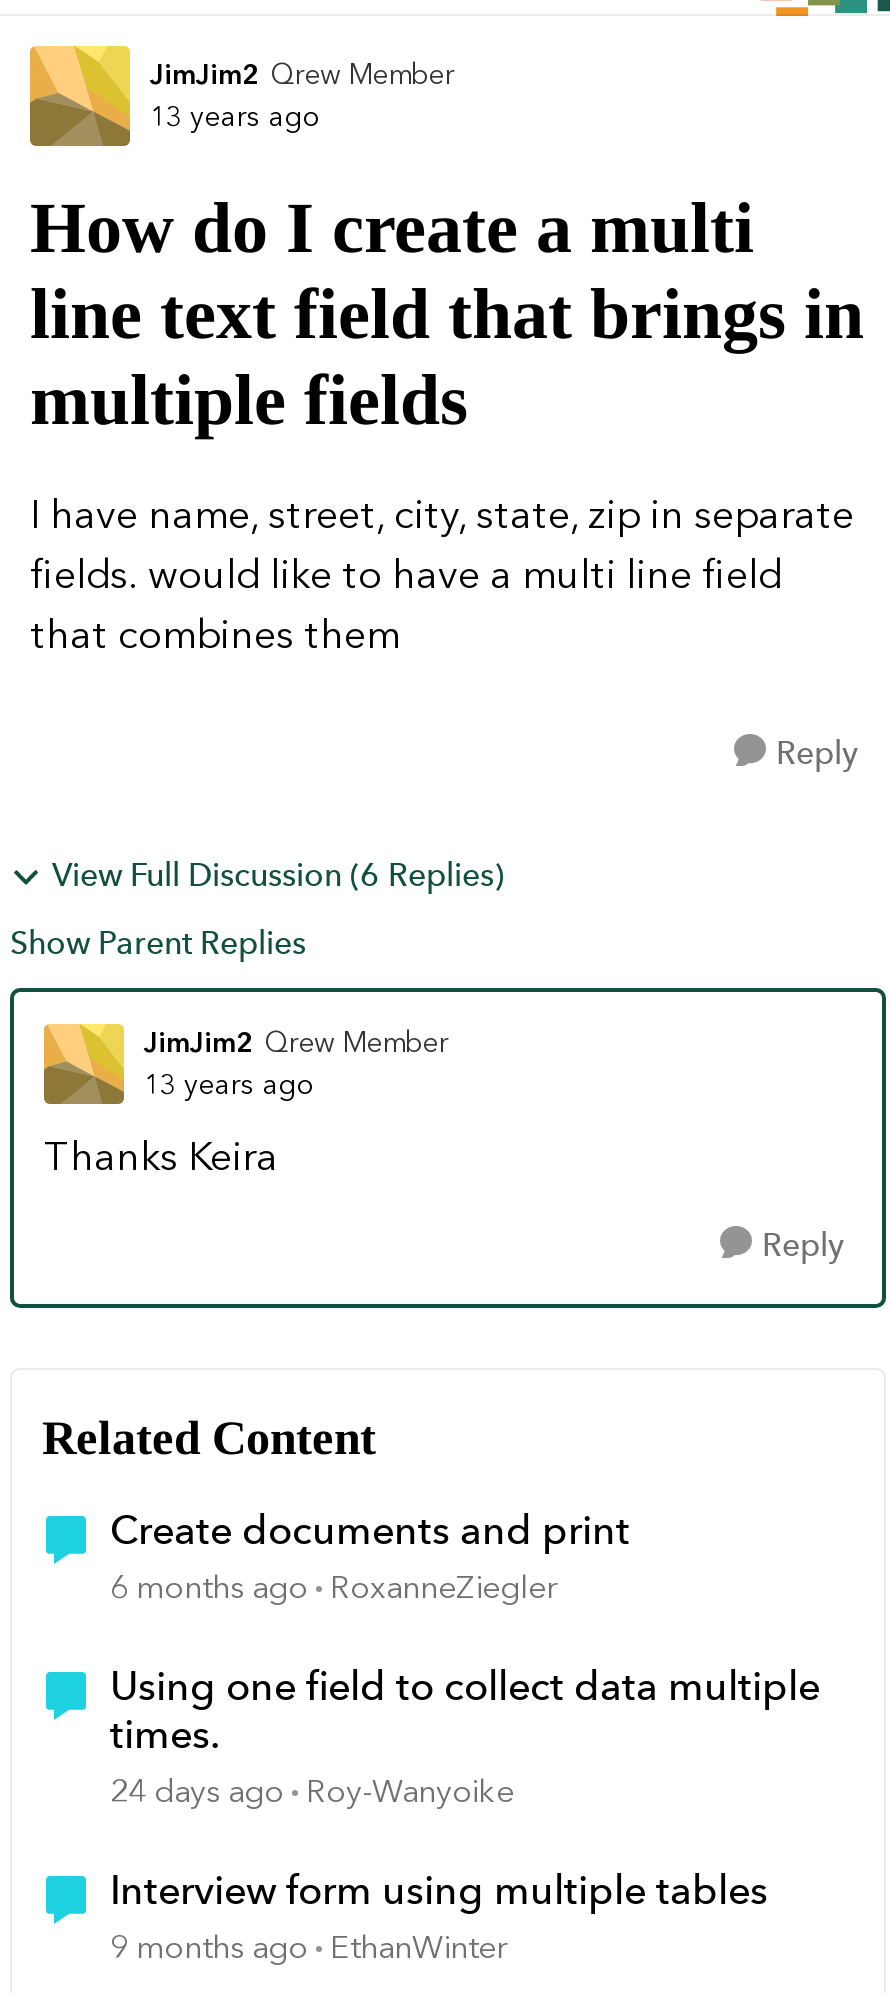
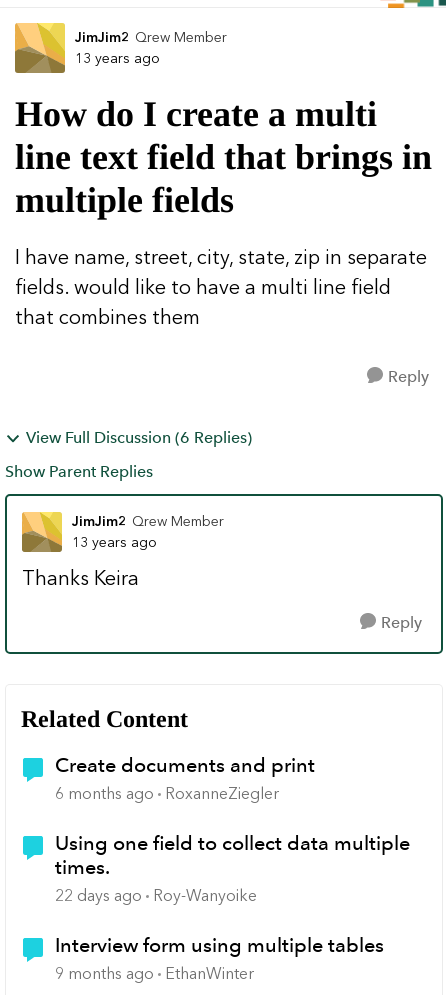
[110,1772,514,1810] 24 days ago Roy-Wanyoike -> [55,886,257,905] 22 days ago Roy-Wanyoike

